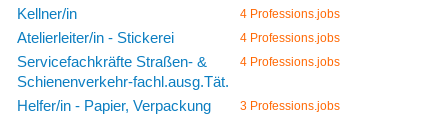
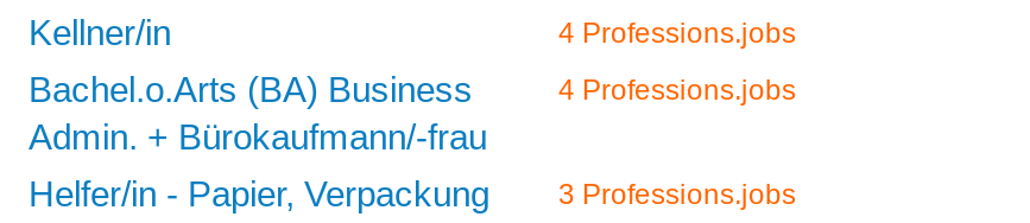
[16,29,339,90] Atelierleiter/in - Stickerei | 4 Professions.jobs | Servicefachkräfte Straßen- & | Schienenverkehr-fachl.ausg.Tät. -> [29,68,487,156] Bachel.o.Arts (BA) Business | Admin. + Bürokaufmann/-frau

